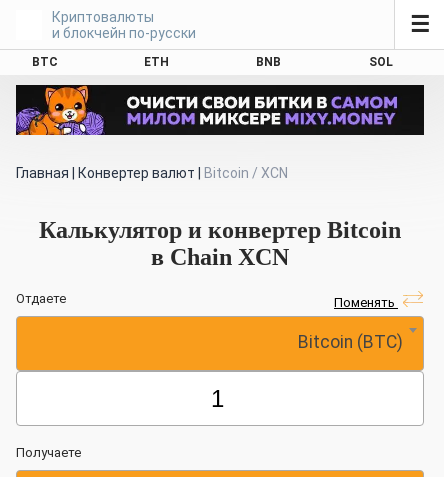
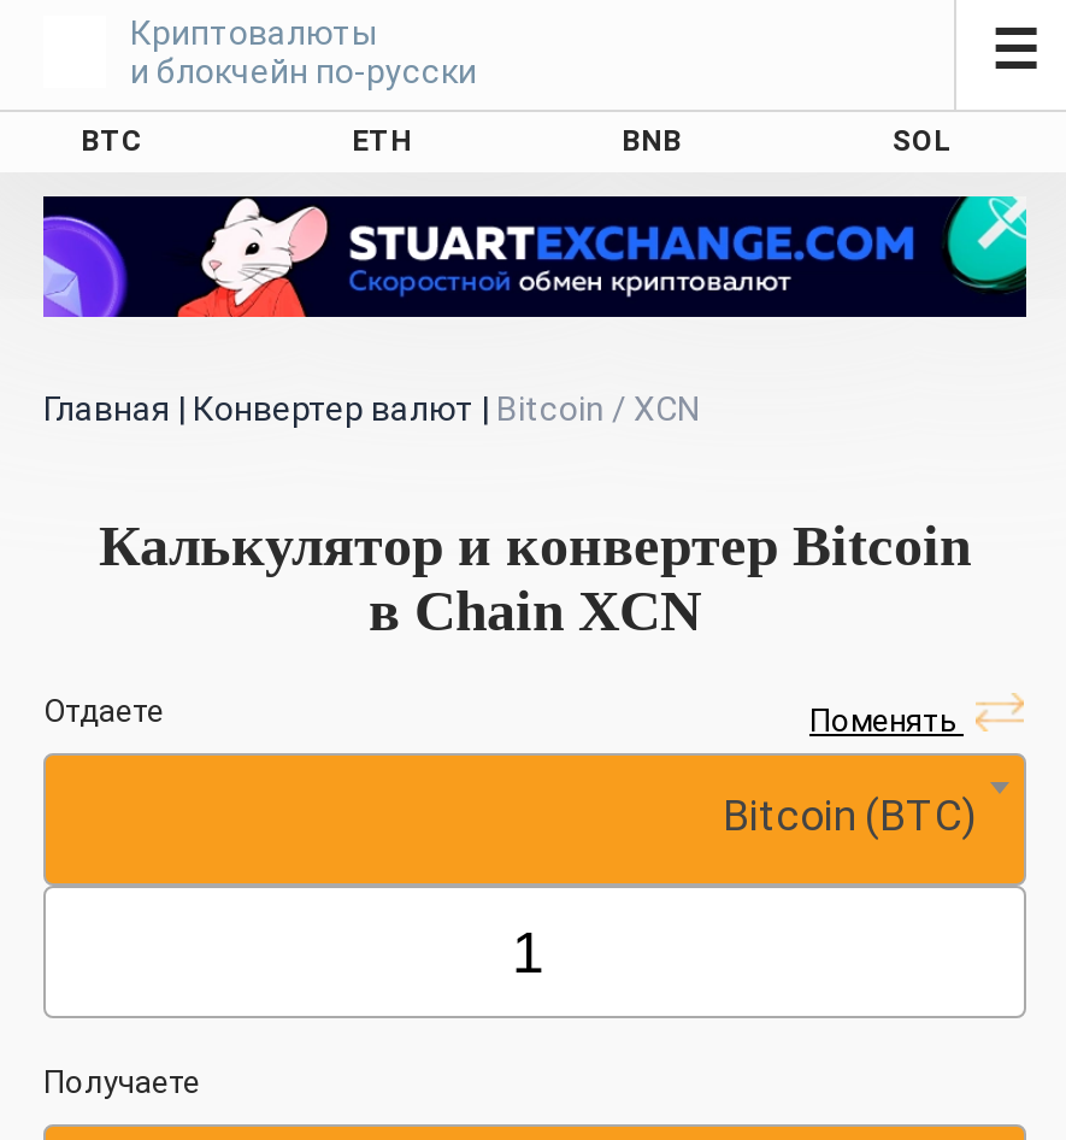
[15,84,425,136] [image] -> [41,194,1029,319] [image]

